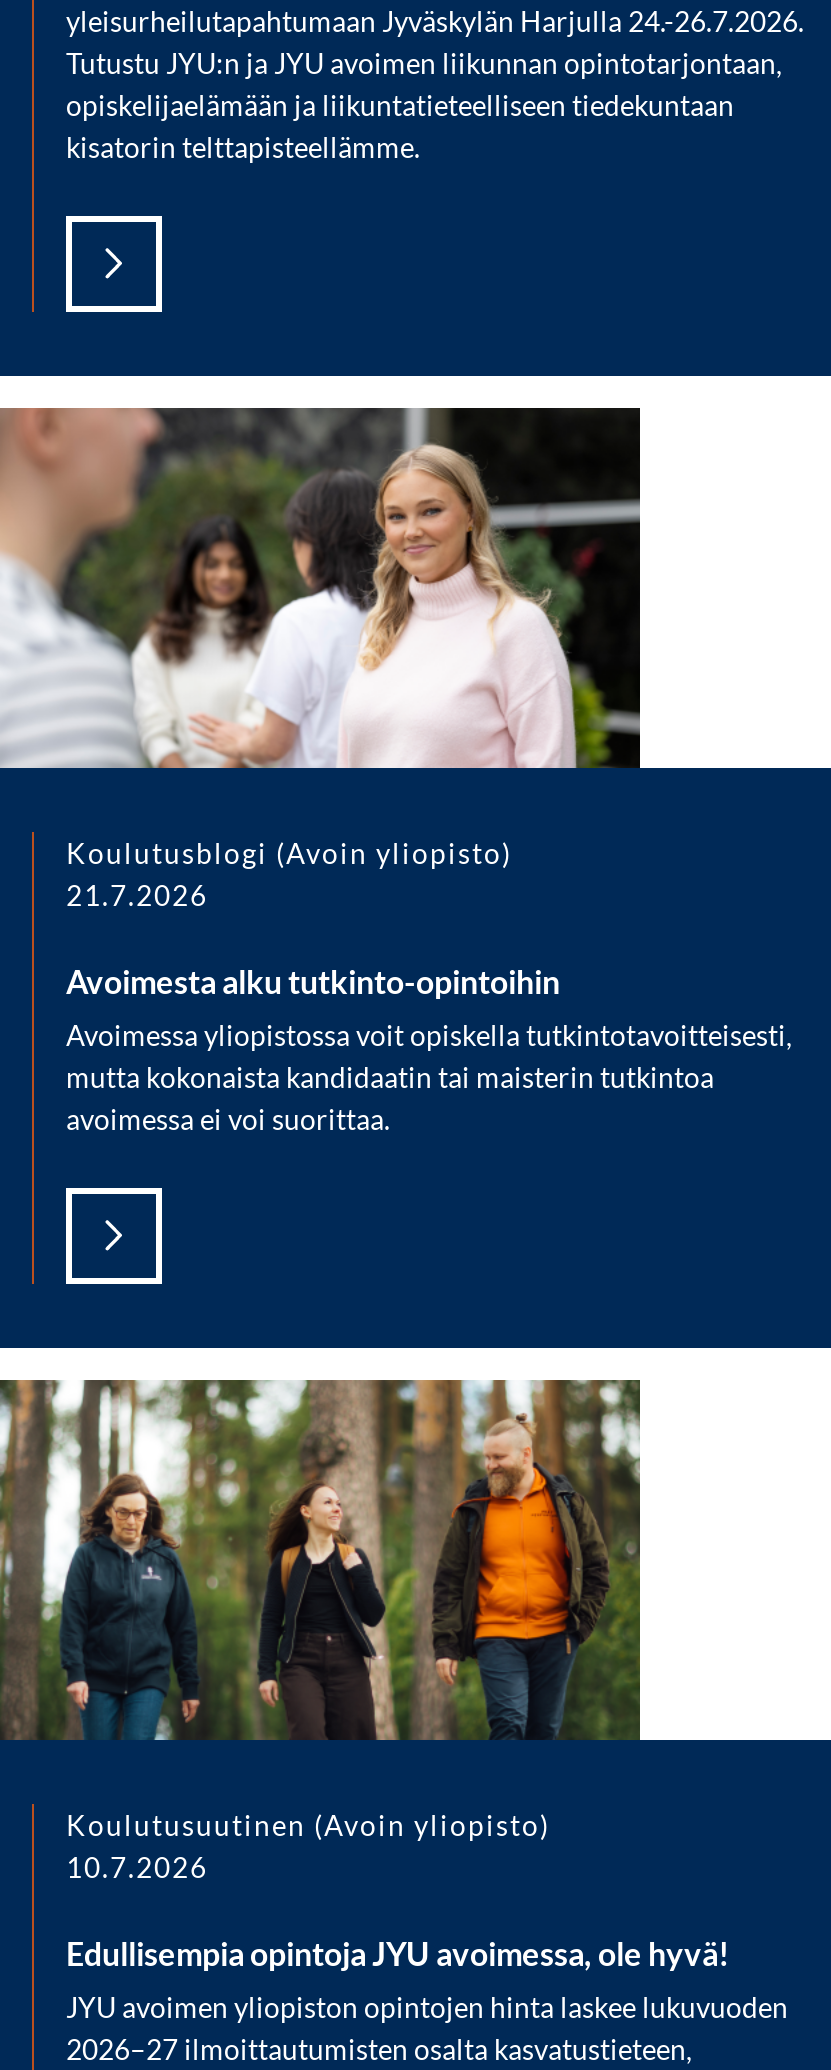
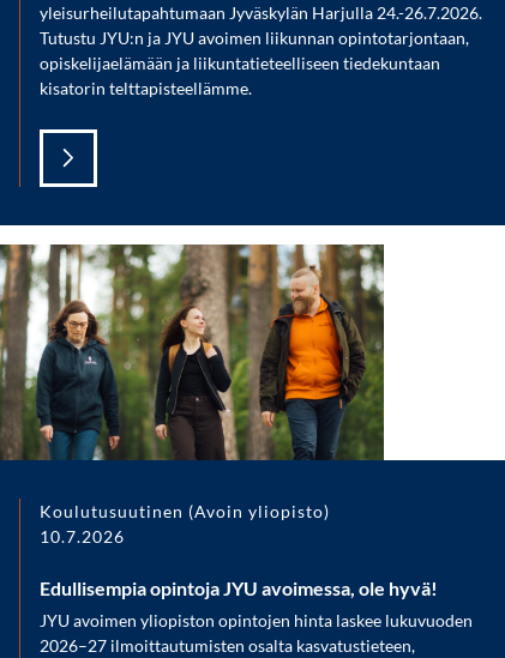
[6,406,792,1136] [image] | Koulutusblogi (Avoin yliopisto) | 21.7.2026 | Avoimesta alku tutkinto-opintoihin | Avoimessa yliopistossa voit opiskella tutkintotavoitteisesti, | mutta kokonaista kandidaatin tai maisterin tutkintoa | avoimessa ei voi suorittaa. -> none

